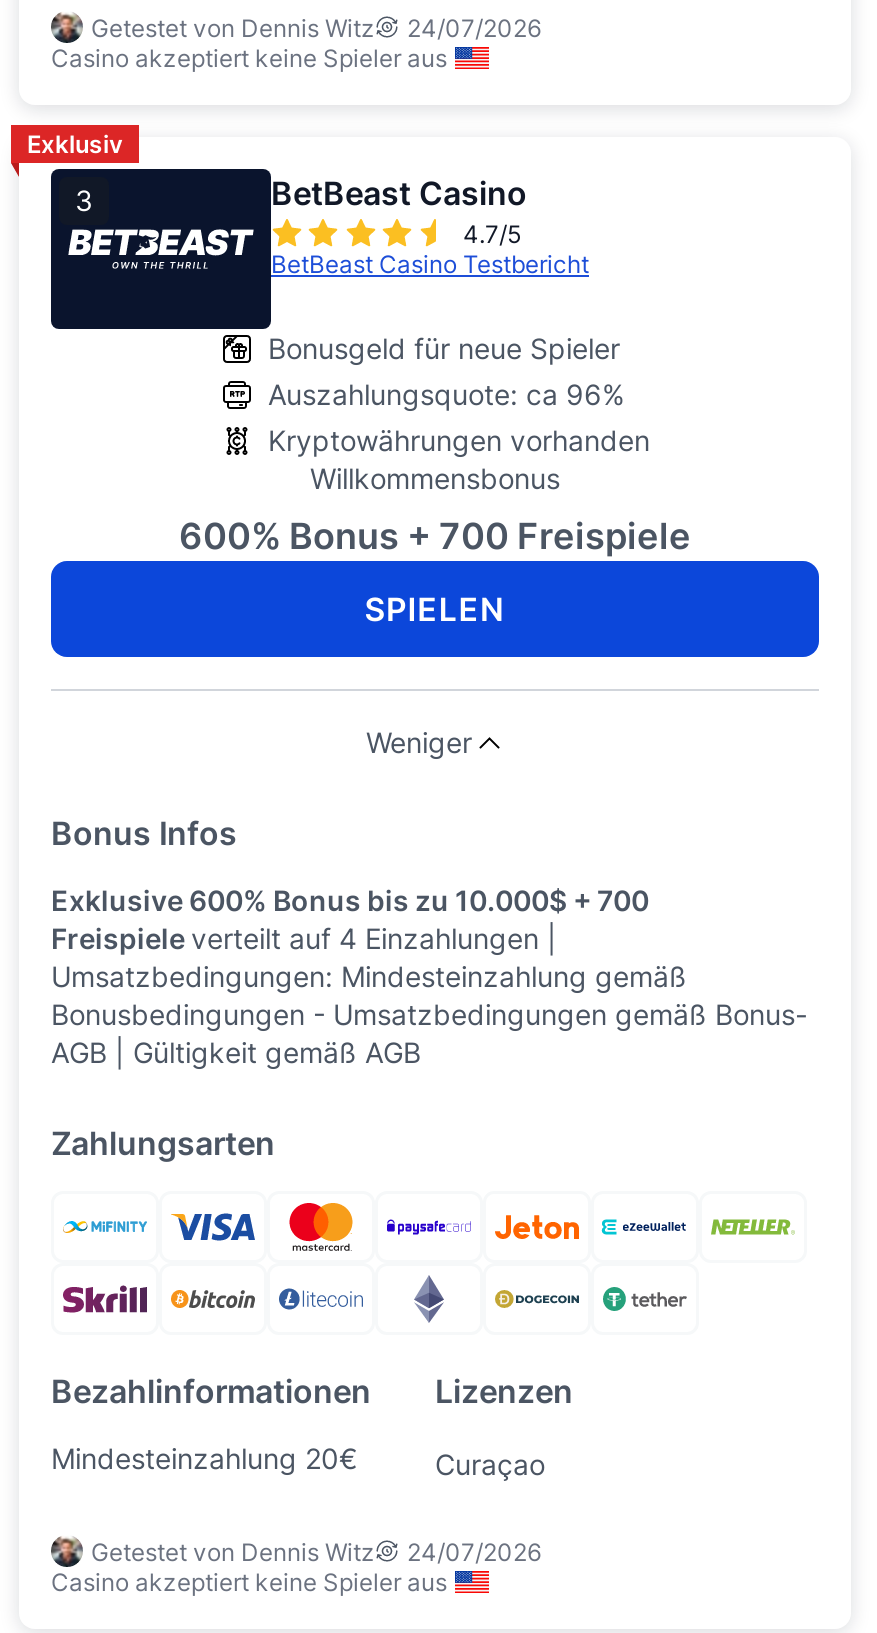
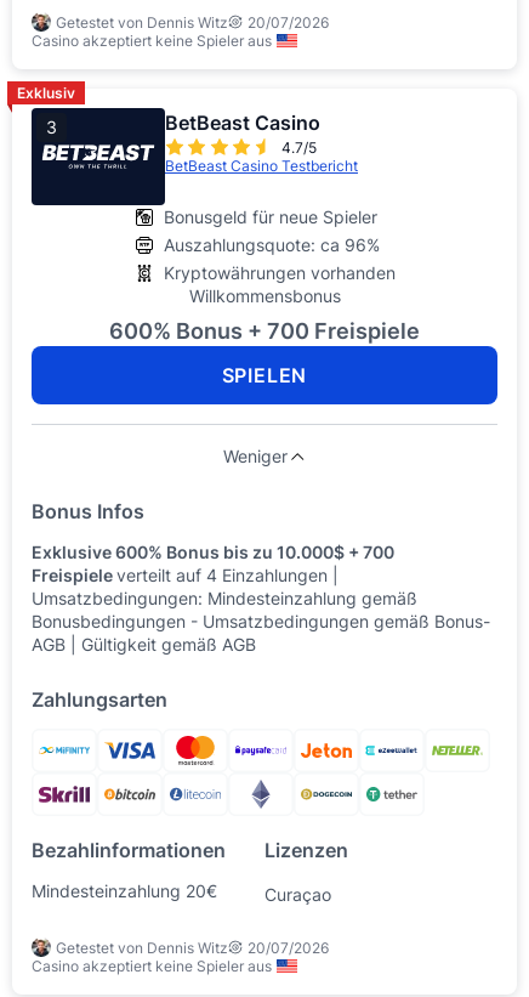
[91,12,541,42] Getestet von Dennis Witz 24/07/2026 -> [56,13,329,31] Getestet von Dennis Witz 20/07/2026
[91,1536,541,1566] Getestet von Dennis Witz 24/07/2026 -> [56,938,329,956] Getestet von Dennis Witz 20/07/2026

